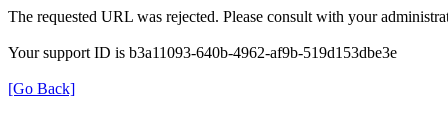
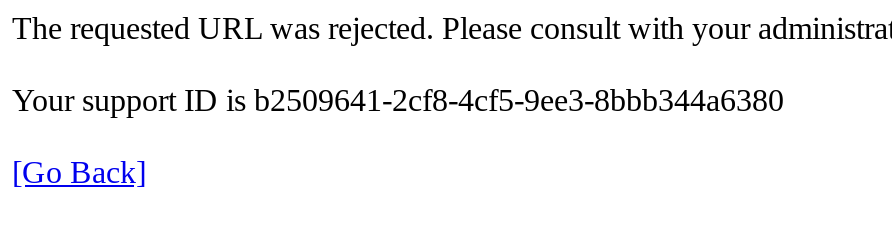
[8,44,397,61] Your support ID is b3a11093-640b-4962-af9b-519d153dbe3e -> [12,83,784,117] Your support ID is b2509641-2cf8-4cf5-9ee3-8bbb344a6380

